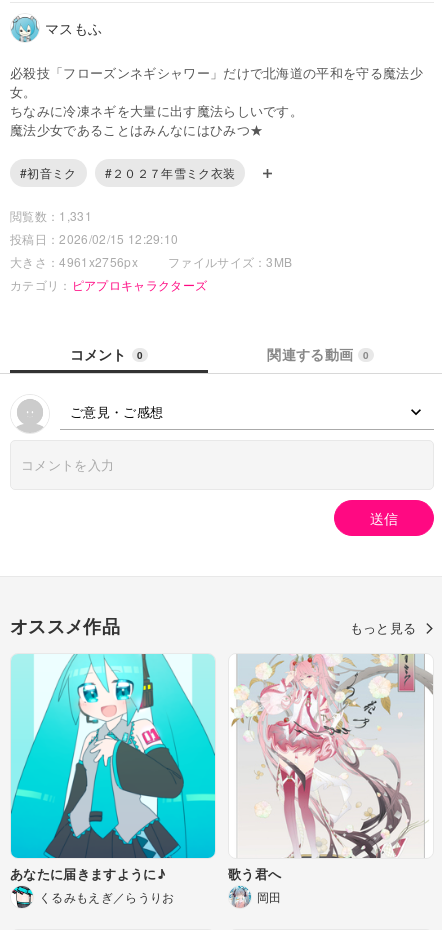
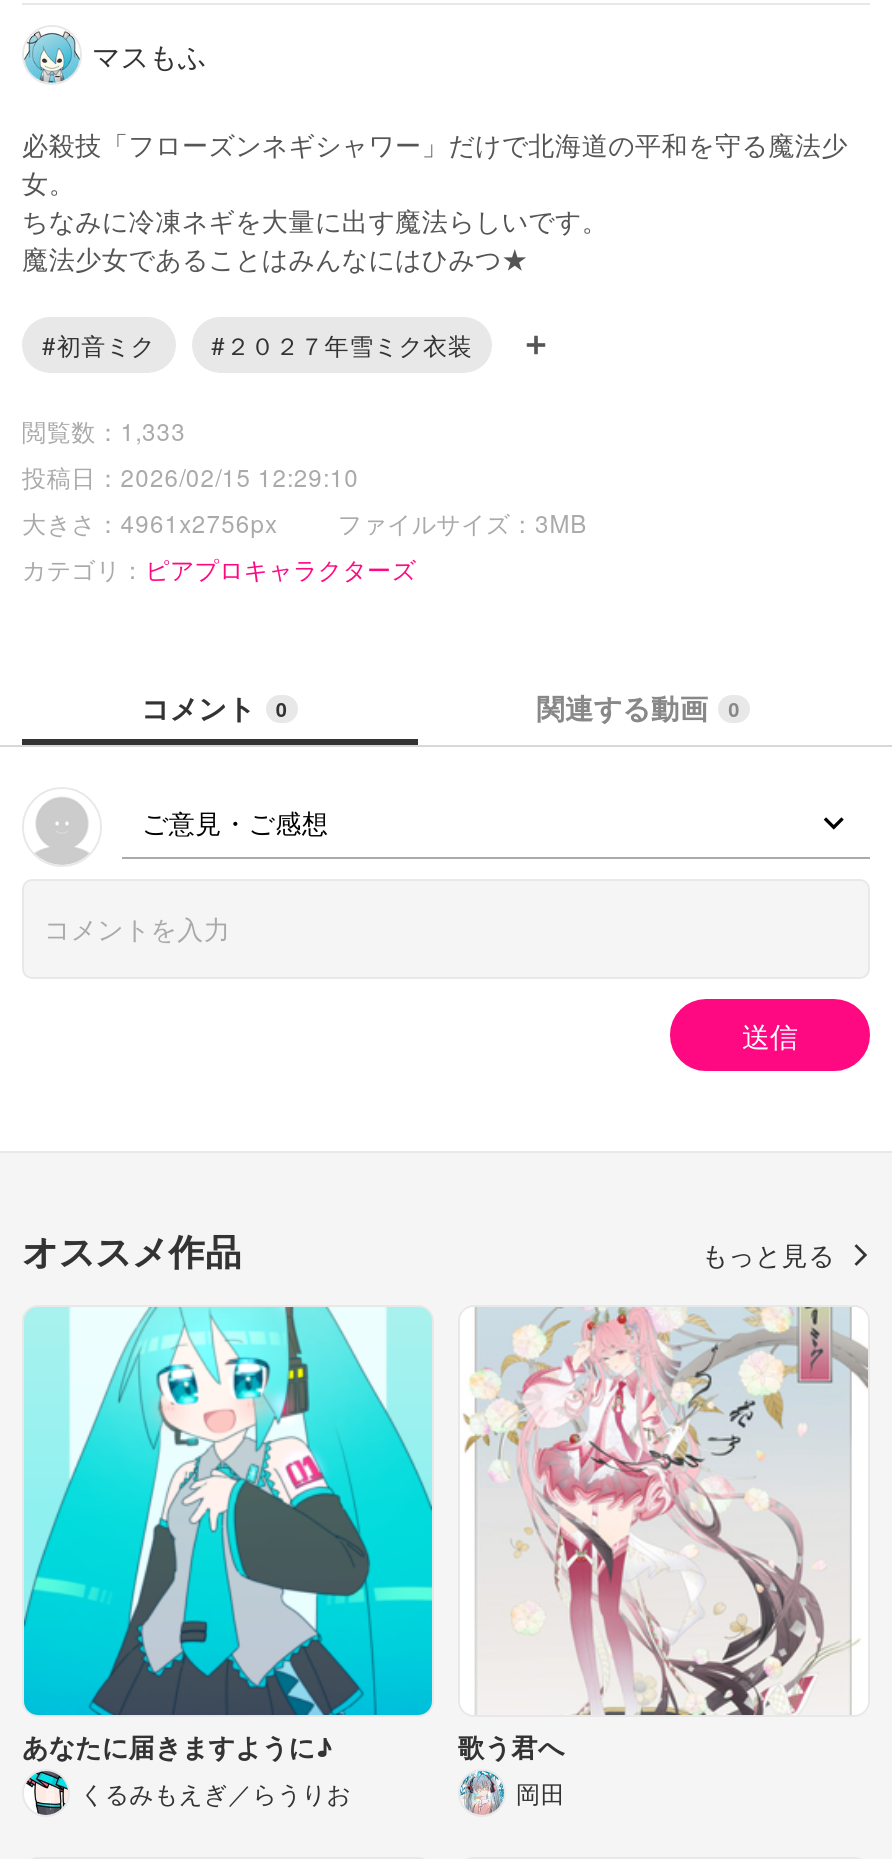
[10,207,92,224] 閲覧数：1,331 -> [22,413,186,447] 閲覧数：1,333

